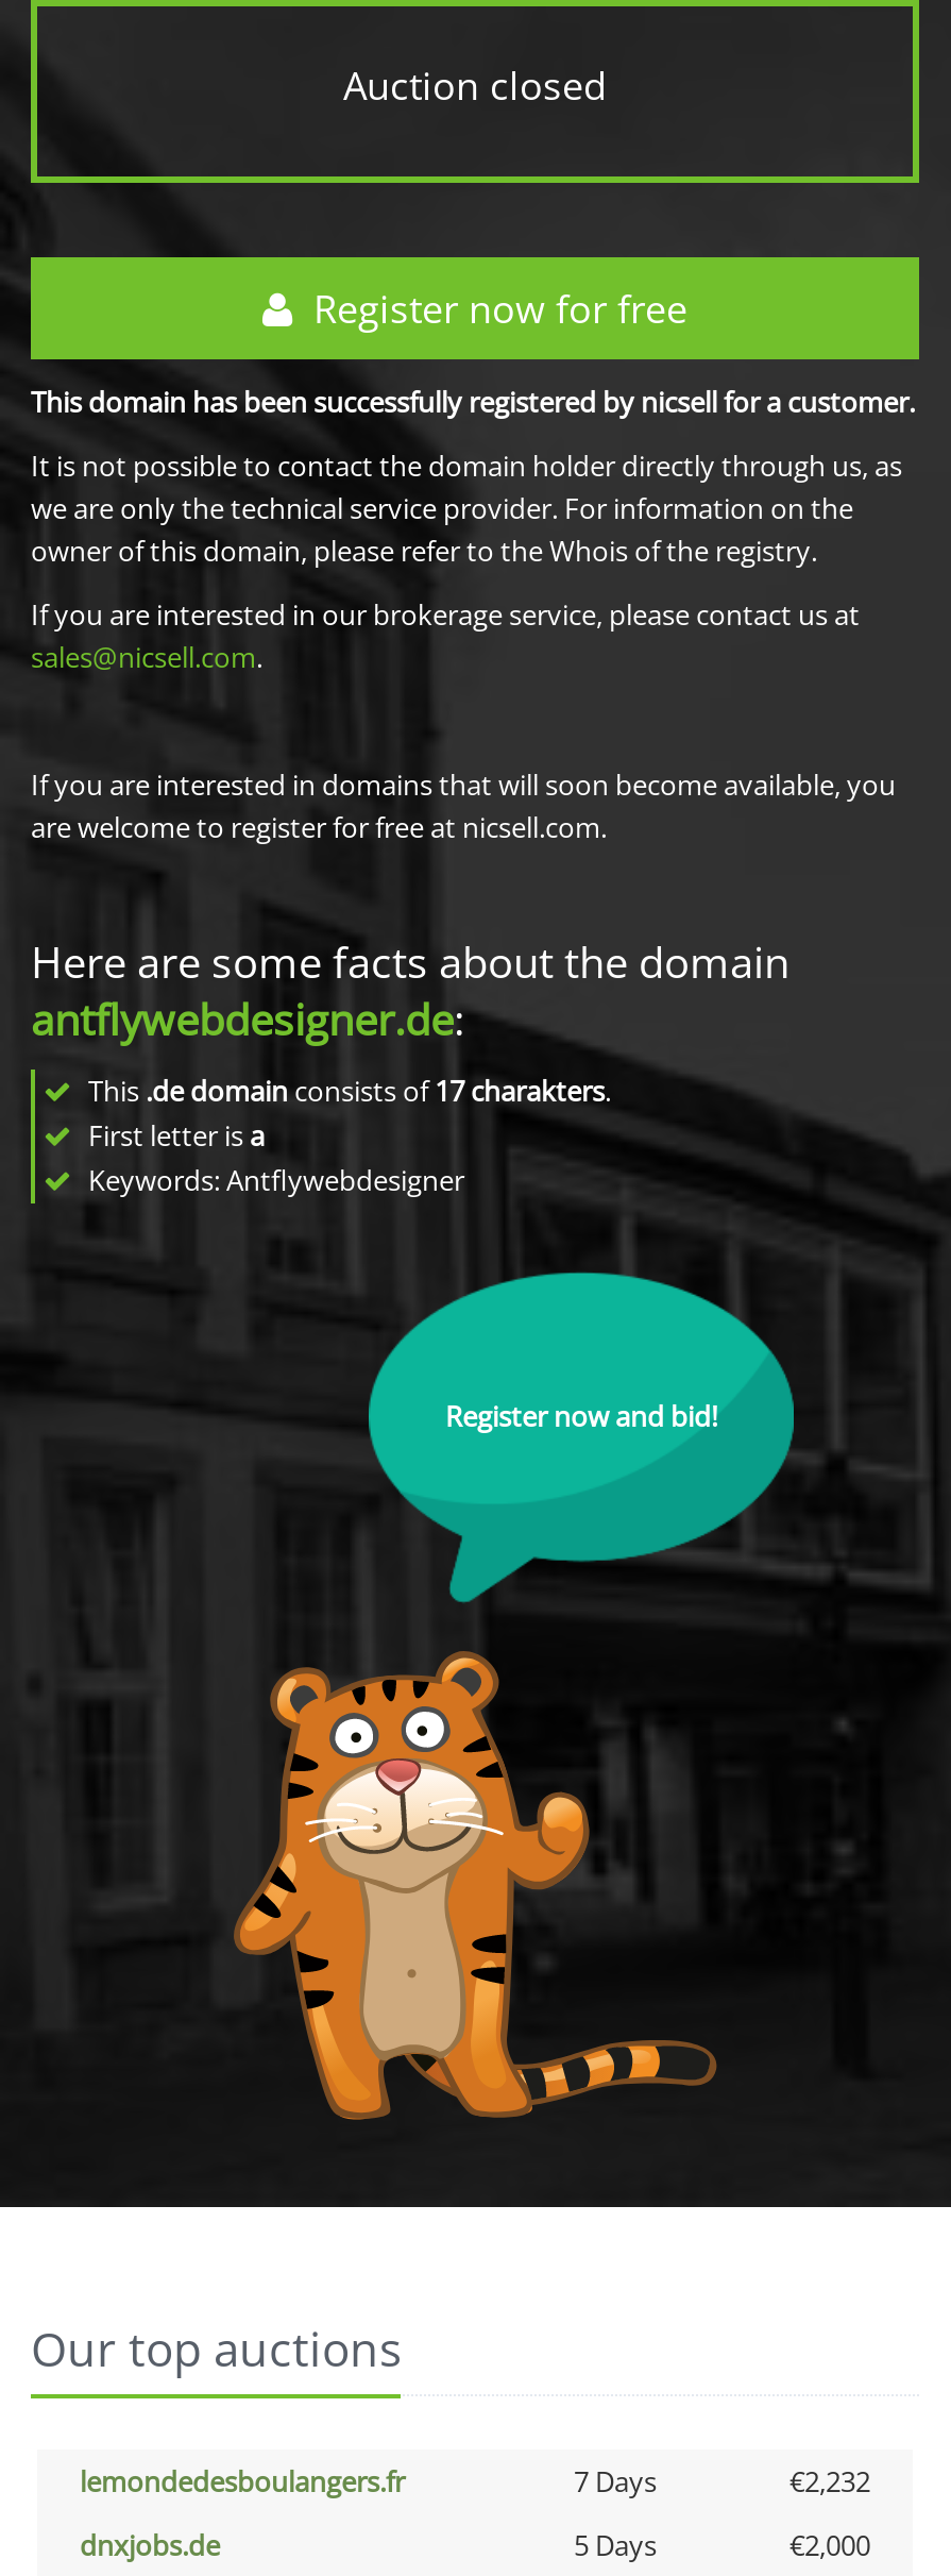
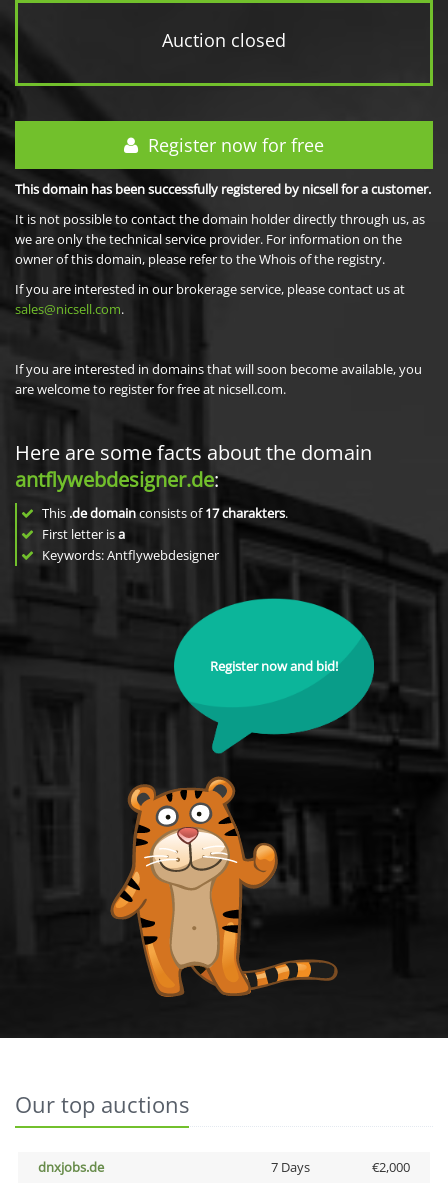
[80,2462,870,2501] lemondedesboulangers.fr | 7 Days | €2,232 -> none
[574,2526,657,2564] 5 Days -> [270,1158,309,1176] 7 Days

